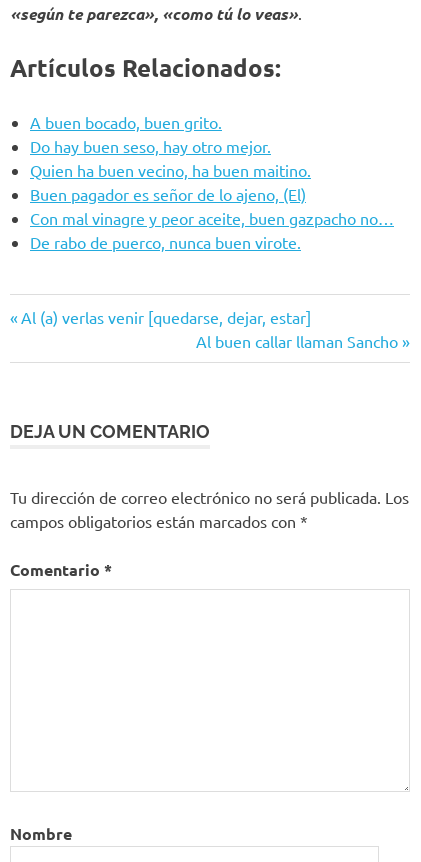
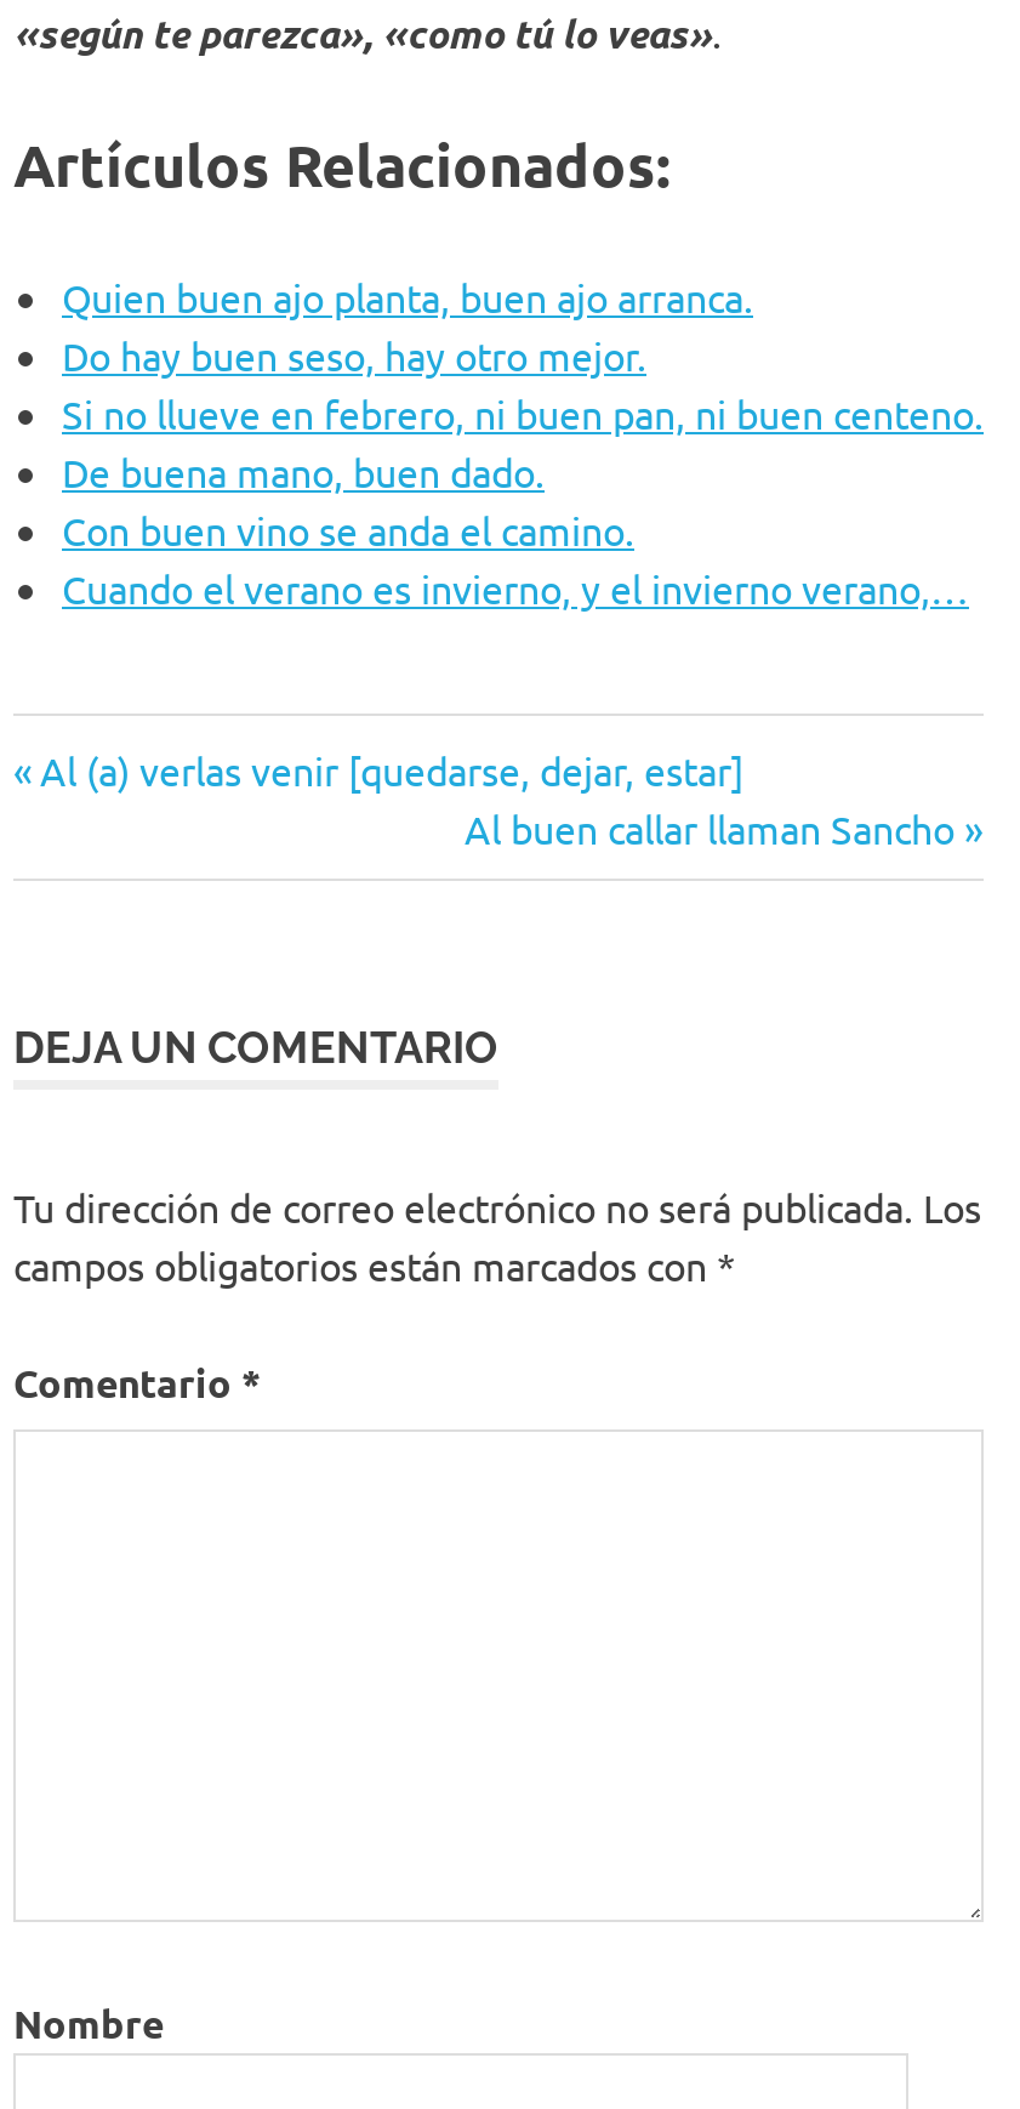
[30,112,222,132] A buen bocado, buen grito. -> [62,272,753,321] Quien buen ajo planta, buen ajo arranca.
[30,160,394,252] Quien ha buen vecino, ha buen maitino. | Buen pagador es señor de lo ajeno, (El) | Con mal vinagre y peor aceite, buen gazpacho no… | De rabo de puerco, nunca buen virote. -> [62,389,984,612] Si no llueve en febrero, ni buen pan, ni buen centeno. | De buena mano, buen dado. | Con buen vino se anda el camino. | Cuando el verano es invierno, y el invierno verano,…

